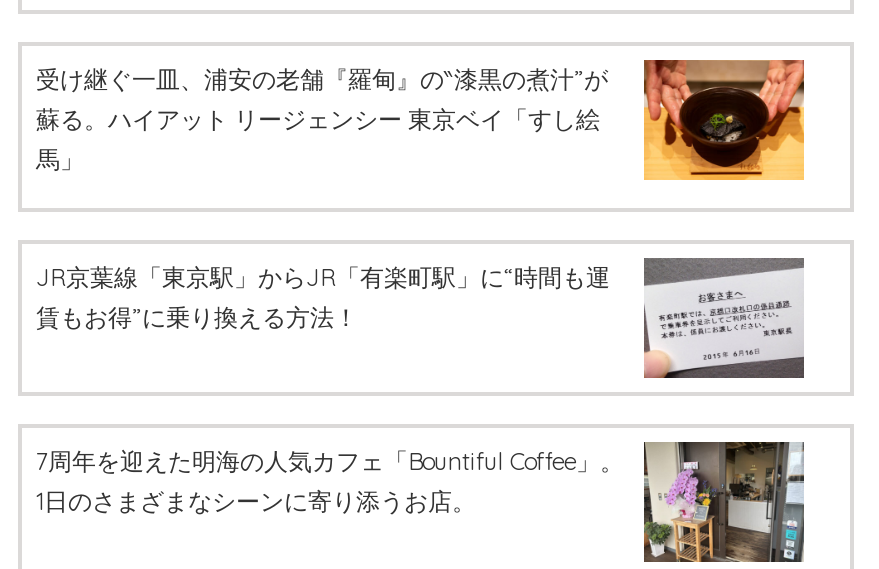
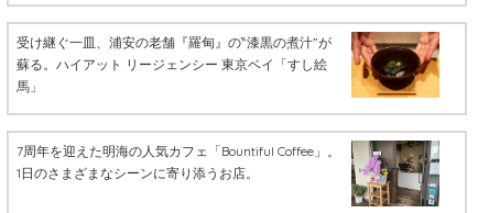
[36,257,804,379] [image] | JR京葉線「東京駅」からJR「有楽町駅」に“時間も運 | 賃もお得”に乗り換える方法！ -> none

